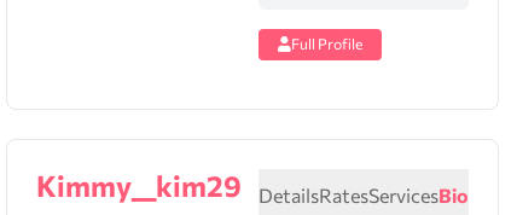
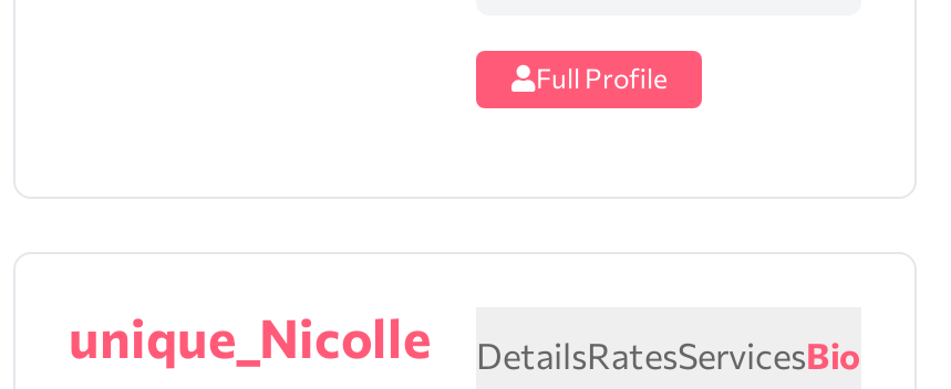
[36,167,242,202] Kimmy__kim29 -> [69,304,432,368] unique_Nicolle

